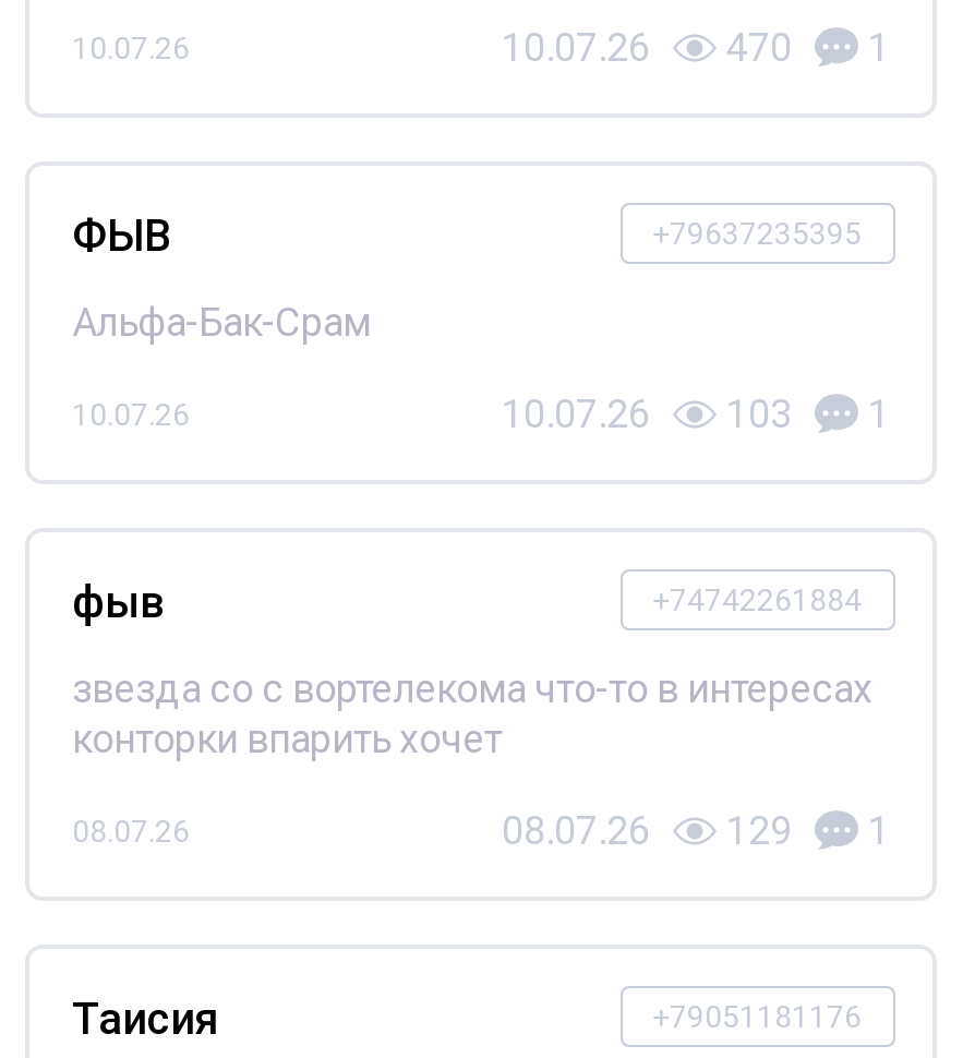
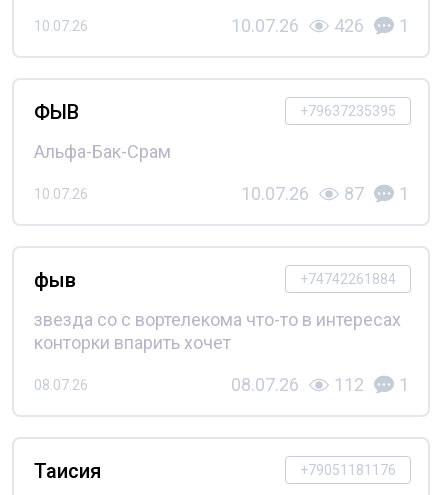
[502,25,890,71] 10.07.26 470 1 -> [230,15,408,36] 10.07.26 426 1
[502,392,890,437] 10.07.26 103 1 -> [240,183,408,204] 10.07.26 87 1
[502,808,890,854] 08.07.26 129 1 -> [230,374,408,395] 08.07.26 112 1

